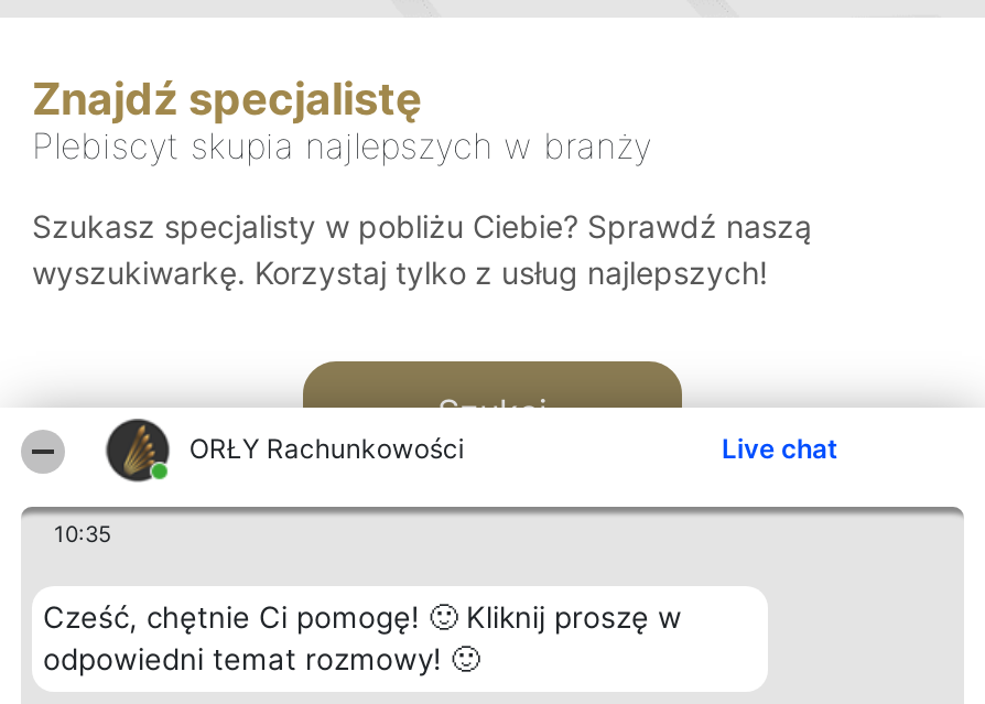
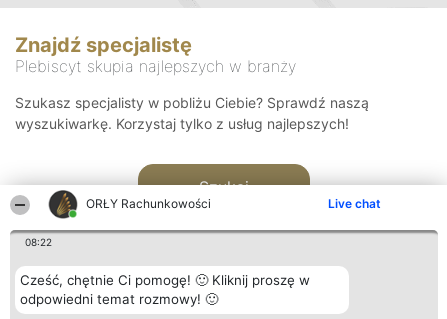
[54,520,111,546] 10:35 -> [25,236,52,248] 08:22

